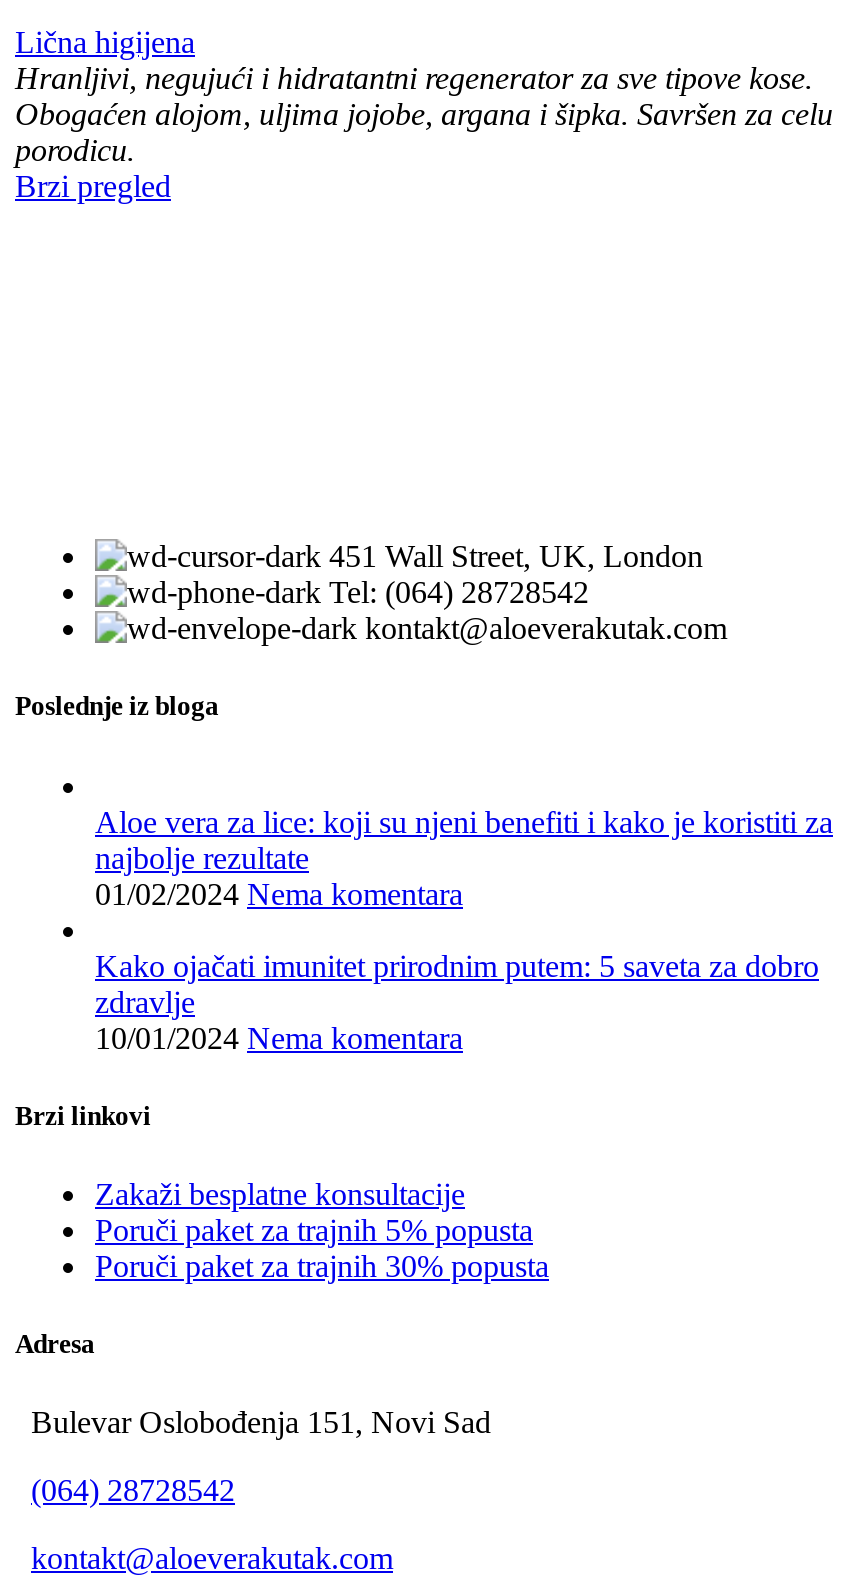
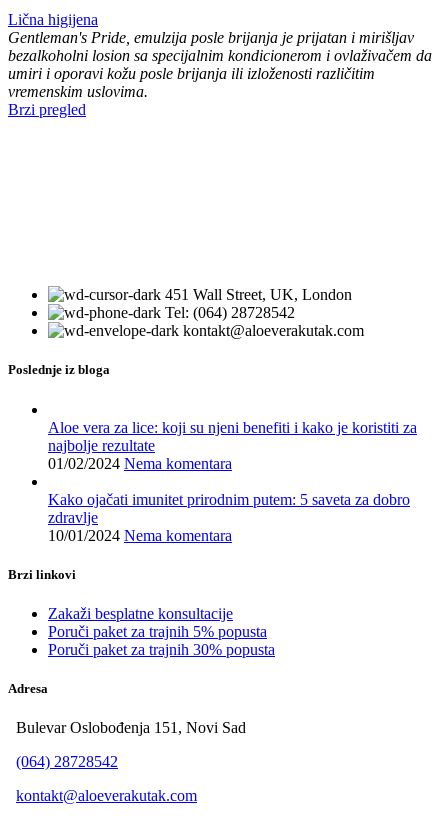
[15,62,833,168] Hranljivi, negujući i hidratantni regenerator za sve tipove kose. | Obogaćen alojom, uljima jojobe, argana i šipka. Savršen za celu | porodicu. -> [8,29,432,100] Gentleman's Pride, emulzija posle brijanja je prijatan i mirišljav | bezalkoholni losion sa specijalnim kondicionerom i ovlaživačem da | umiri i oporavi kožu posle brijanja ili izloženosti različitim | vremenskim uslovima.

